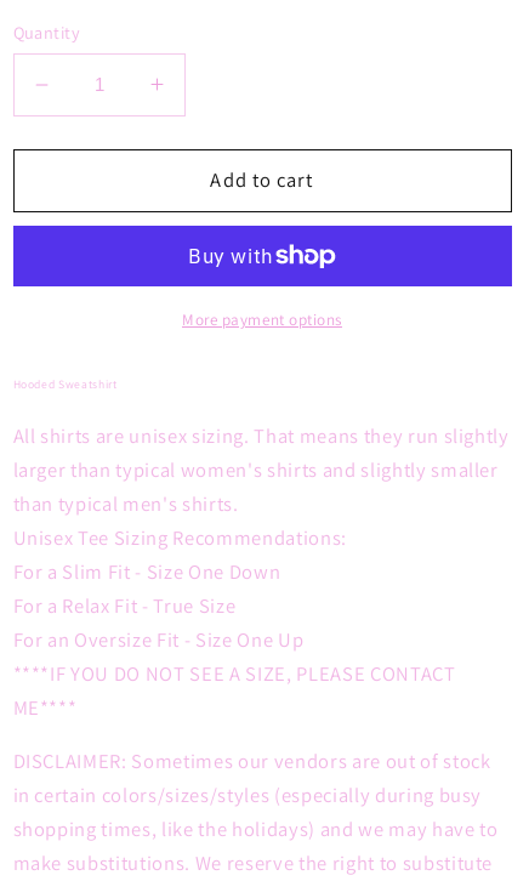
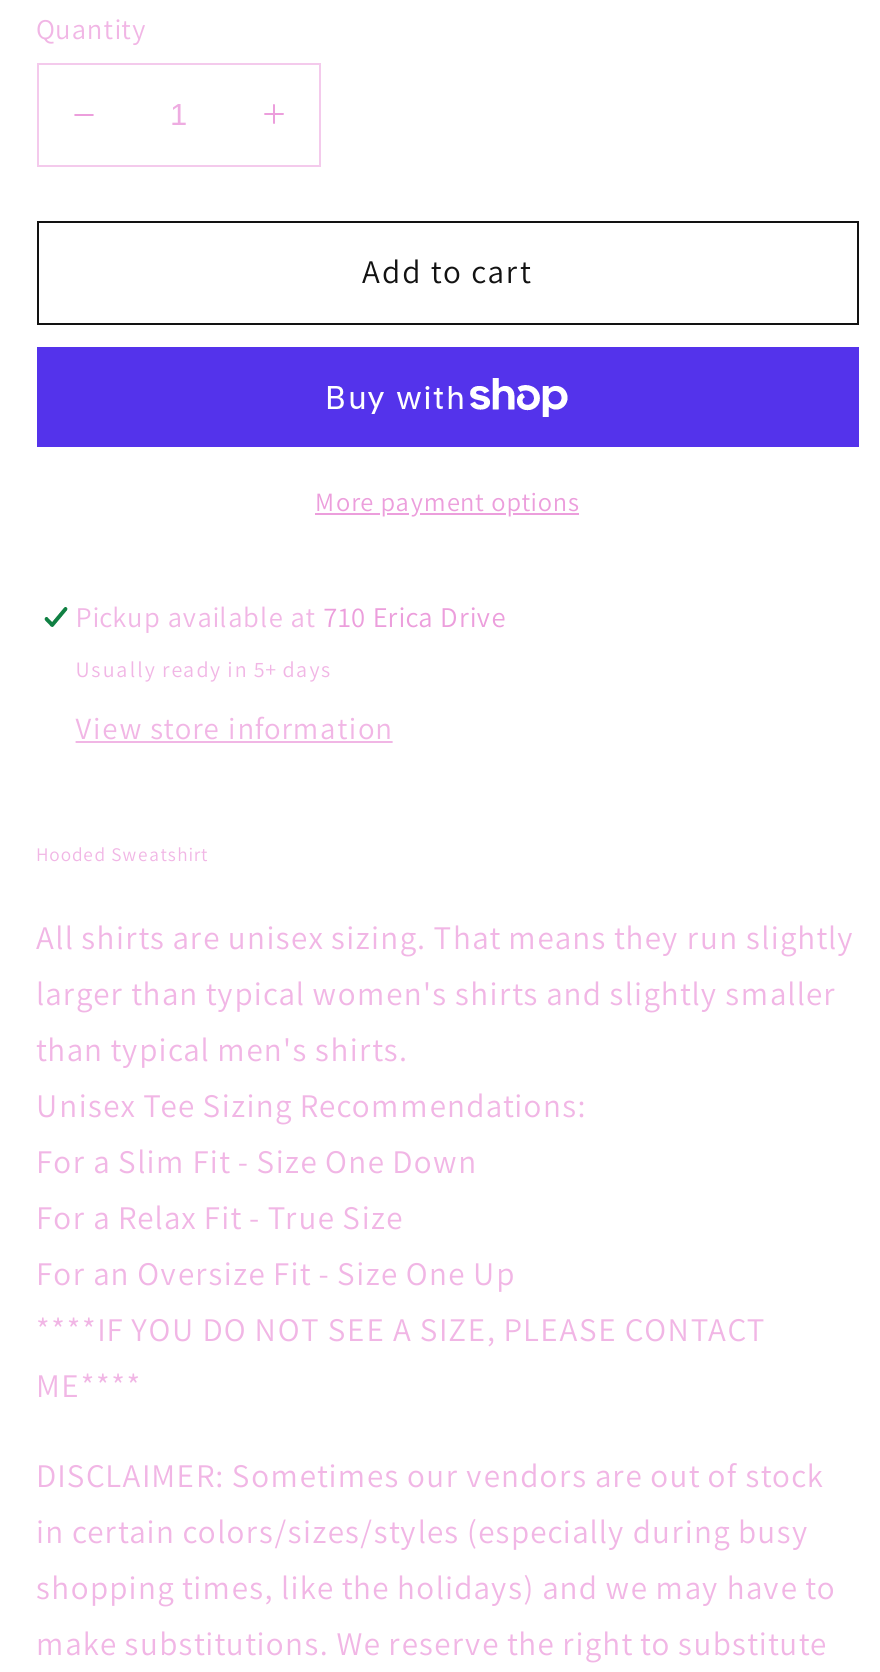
none -> [76,597,506,748] Pickup available at 710 Erica Drive | Usually ready in 5+ days | View store information

